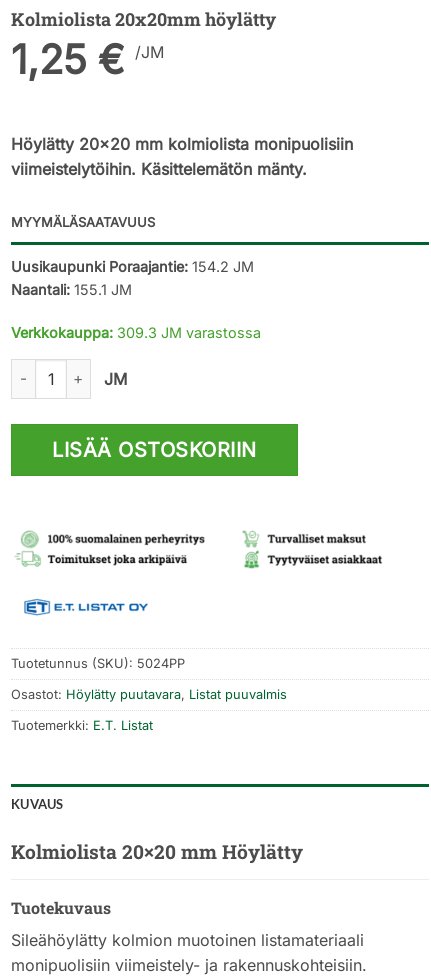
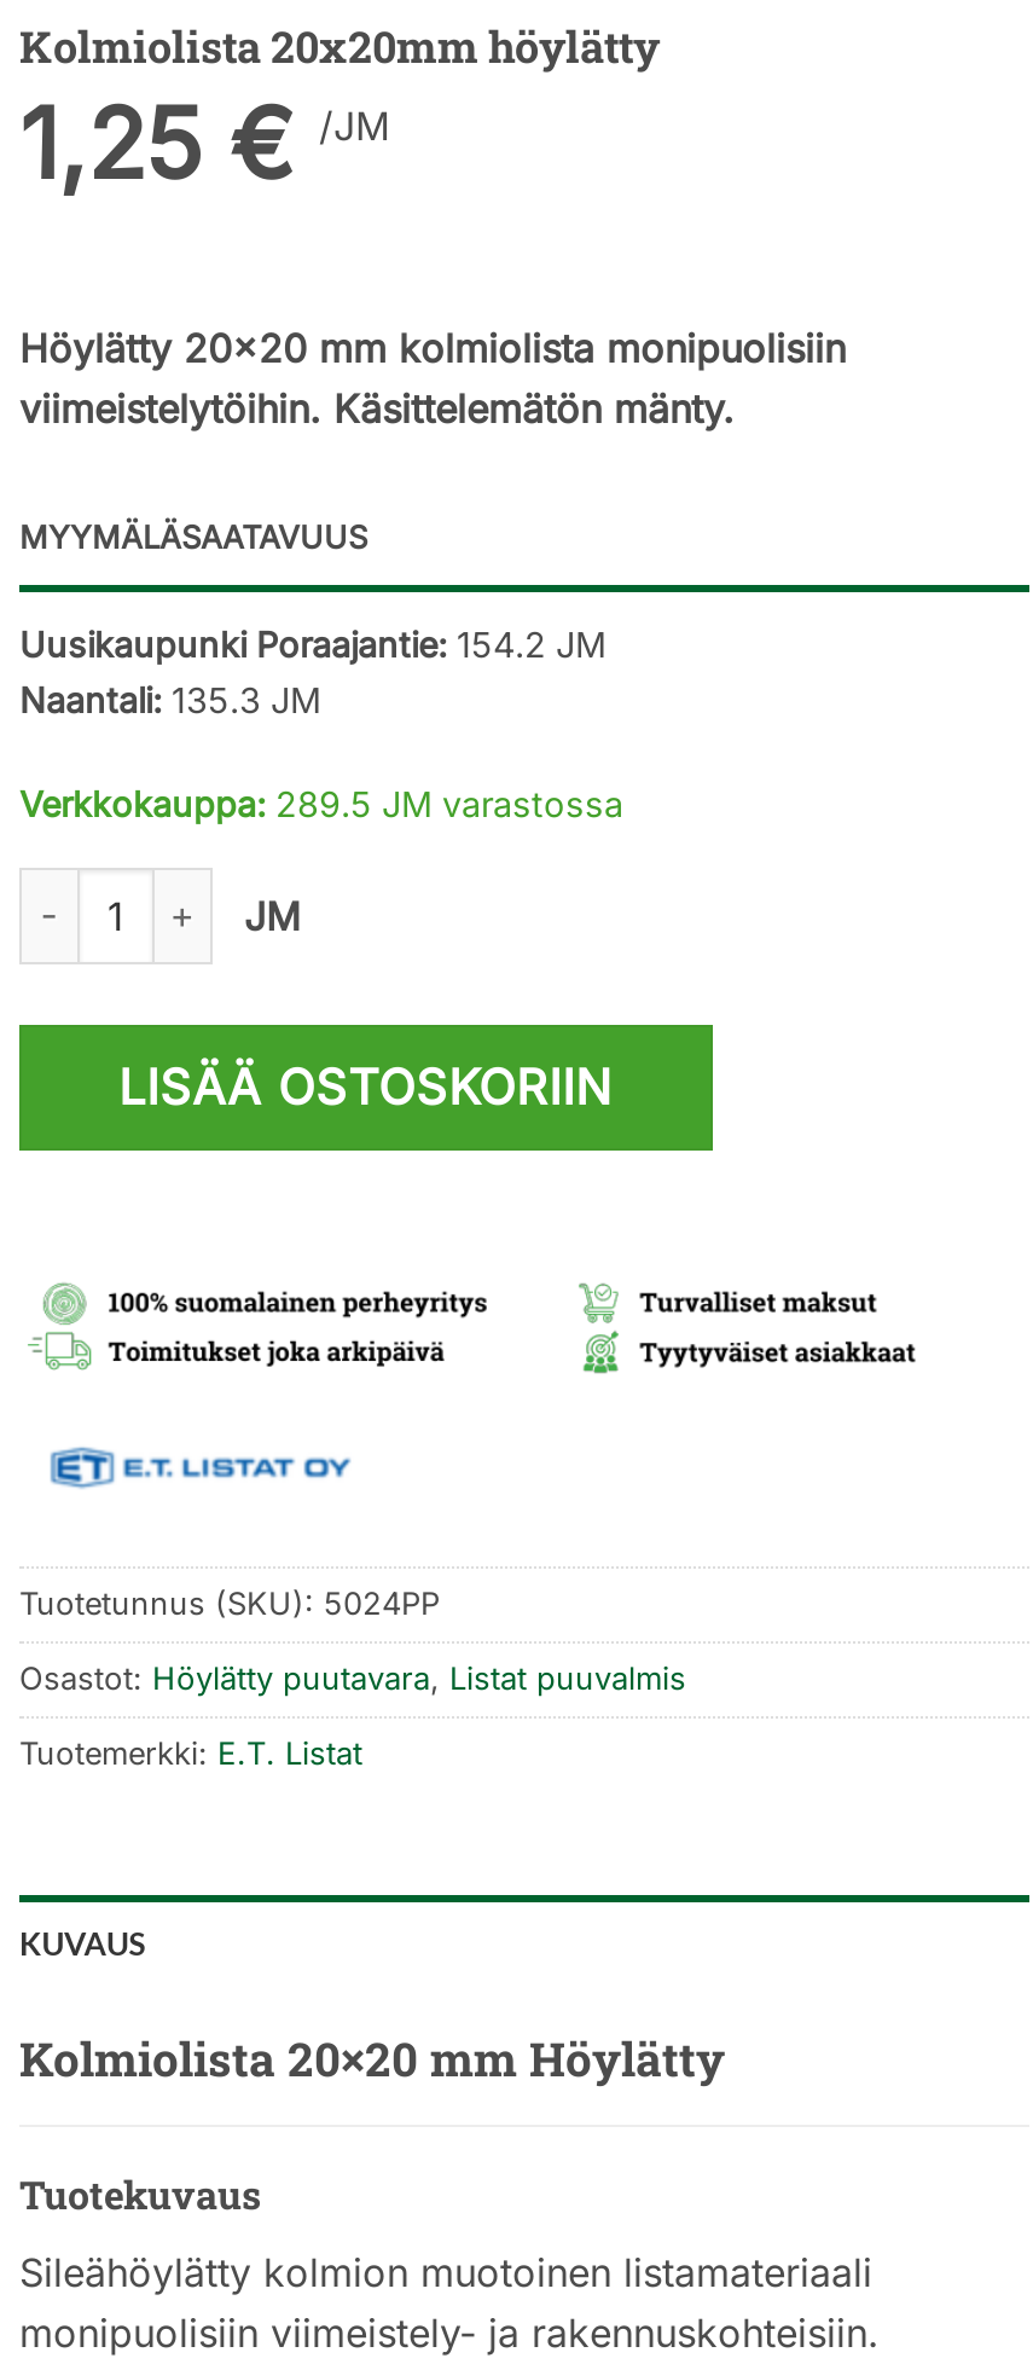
[11,281,132,298] Naantali: 155.1 JM -> [19,678,321,719] Naantali: 135.3 JM
[11,324,261,341] Verkkokauppa: 309.3 JM varastossa -> [19,782,623,823] Verkkokauppa: 289.5 JM varastossa

